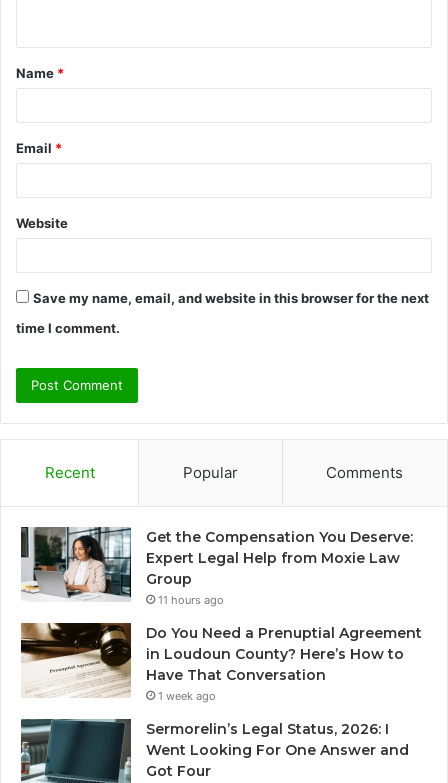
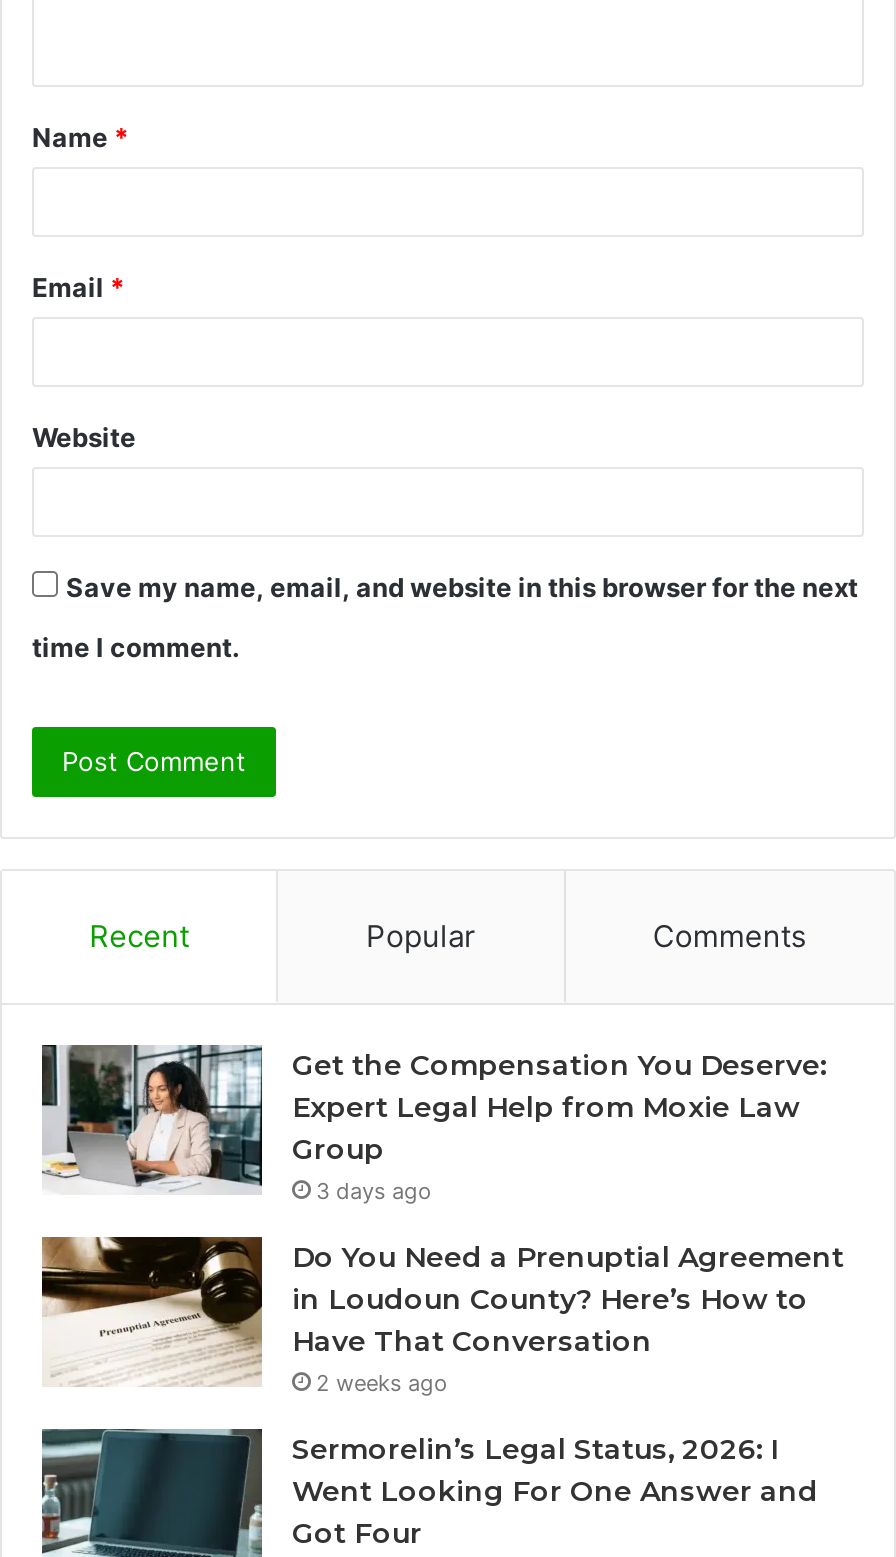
[158,593,224,607] 11 hours ago -> [316,1178,432,1206] 3 days ago
[158,689,216,703] 1 week ago -> [316,1370,448,1398] 2 weeks ago

